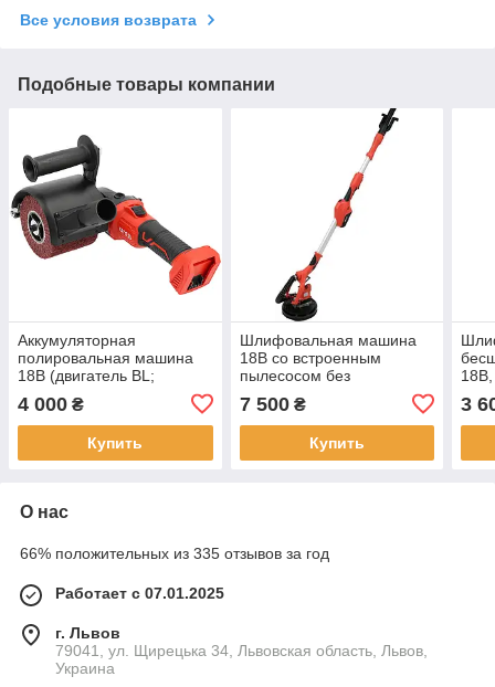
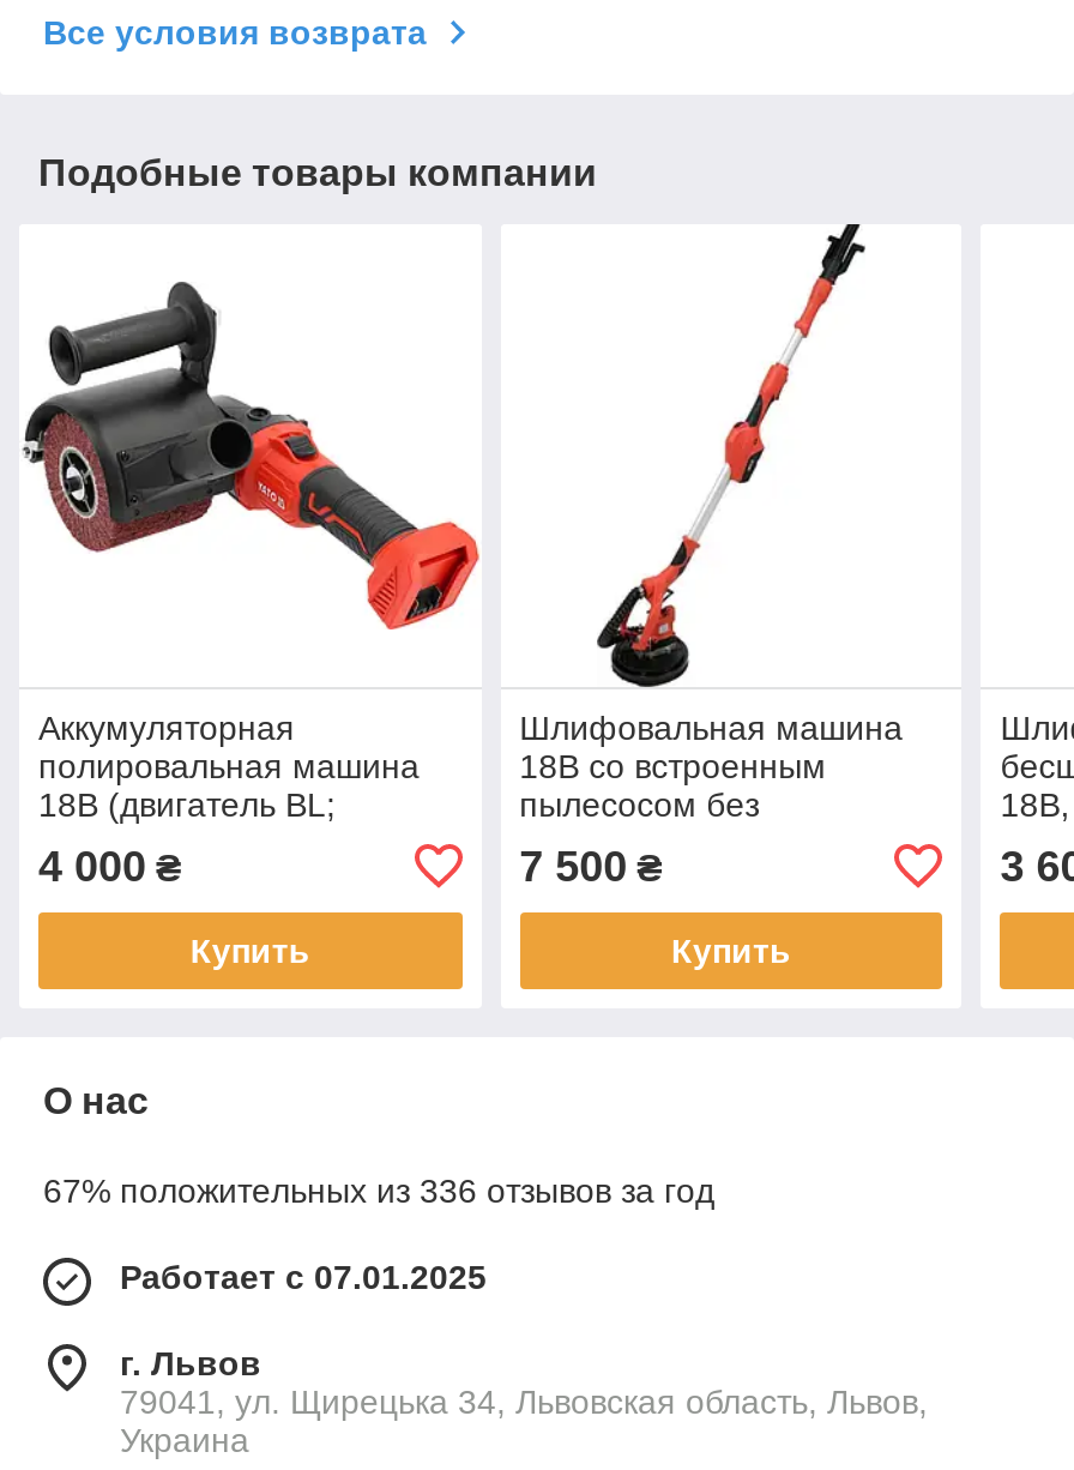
[20,544,329,562] 66% положительных из 335 отзывов за год -> [43,1171,714,1209] 67% положительных из 336 отзывов за год

